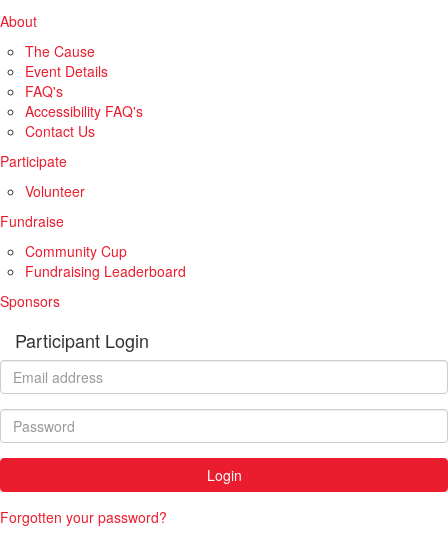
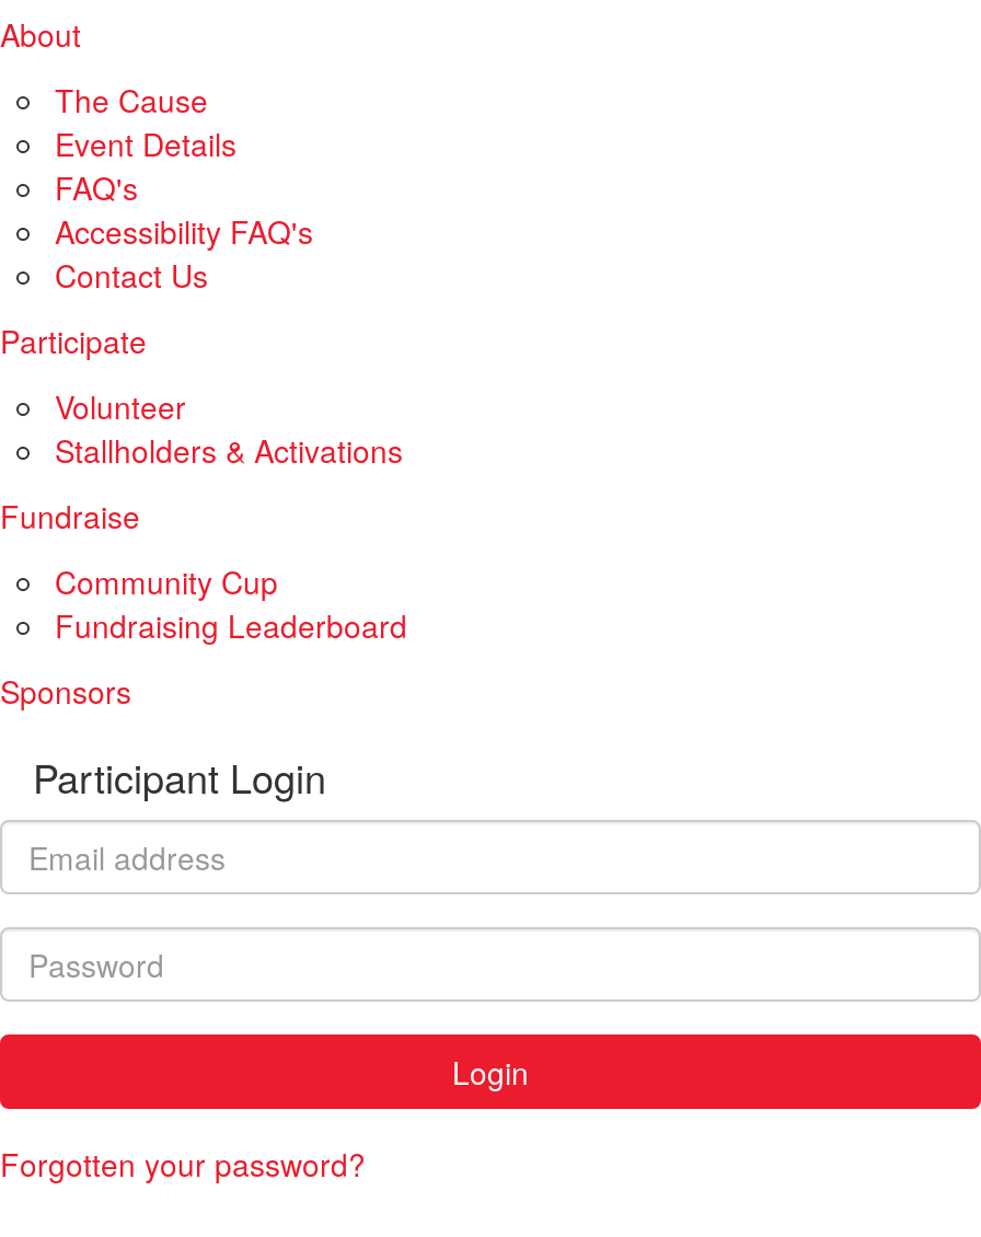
none -> [55,427,403,471] Stallholders & Activations

